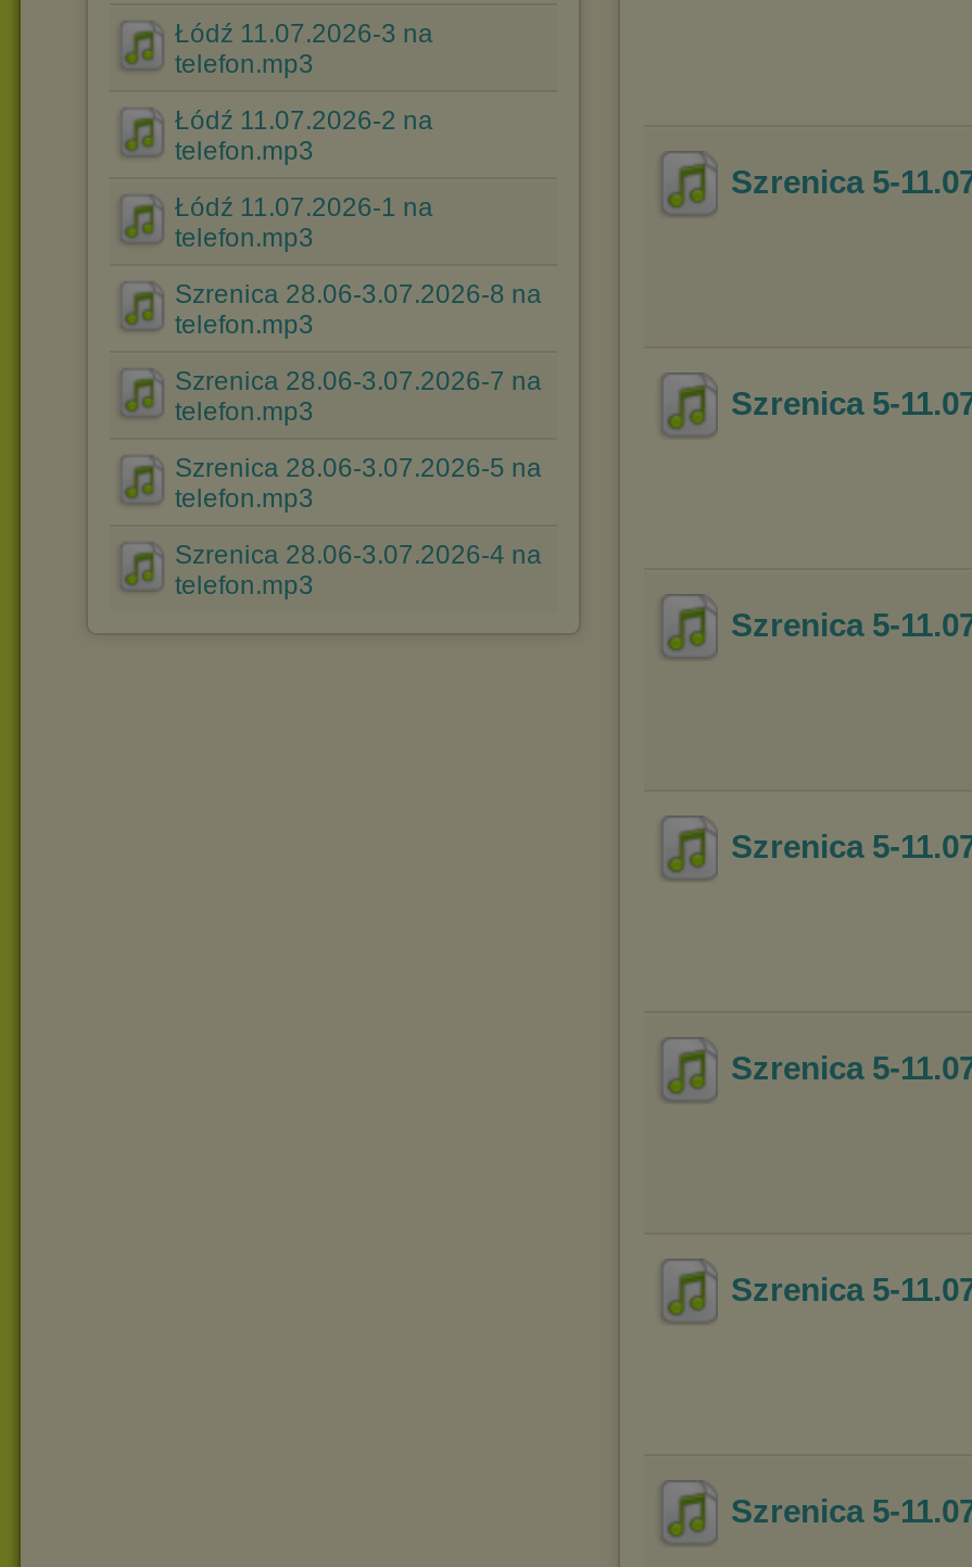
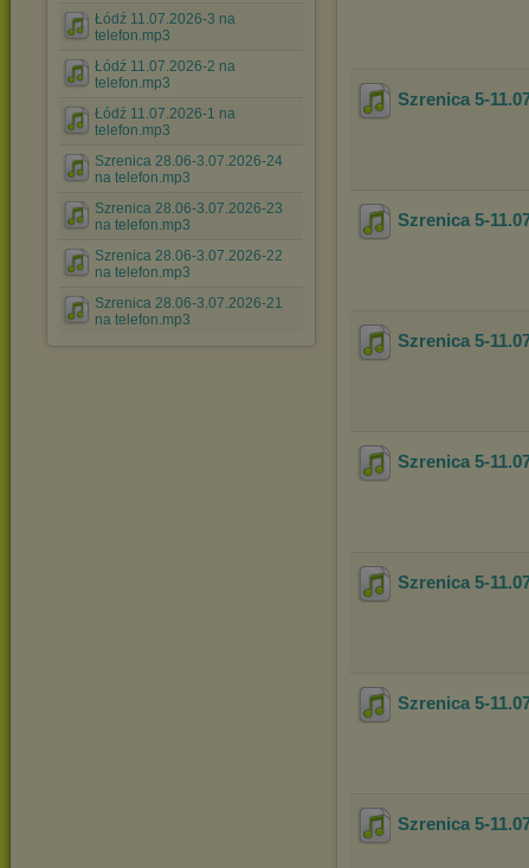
[175,279,542,340] Szrenica 28.06-3.07.2026-8 na | telefon.mp3 -> [95,153,283,186] Szrenica 28.06-3.07.2026-24 | na telefon.mp3
[175,366,542,427] Szrenica 28.06-3.07.2026-7 na | telefon.mp3 -> [95,200,283,233] Szrenica 28.06-3.07.2026-23 | na telefon.mp3
[175,453,542,514] Szrenica 28.06-3.07.2026-5 na | telefon.mp3 -> [95,247,283,281] Szrenica 28.06-3.07.2026-22 | na telefon.mp3
[175,540,542,601] Szrenica 28.06-3.07.2026-4 na | telefon.mp3 -> [95,295,283,328] Szrenica 28.06-3.07.2026-21 | na telefon.mp3

